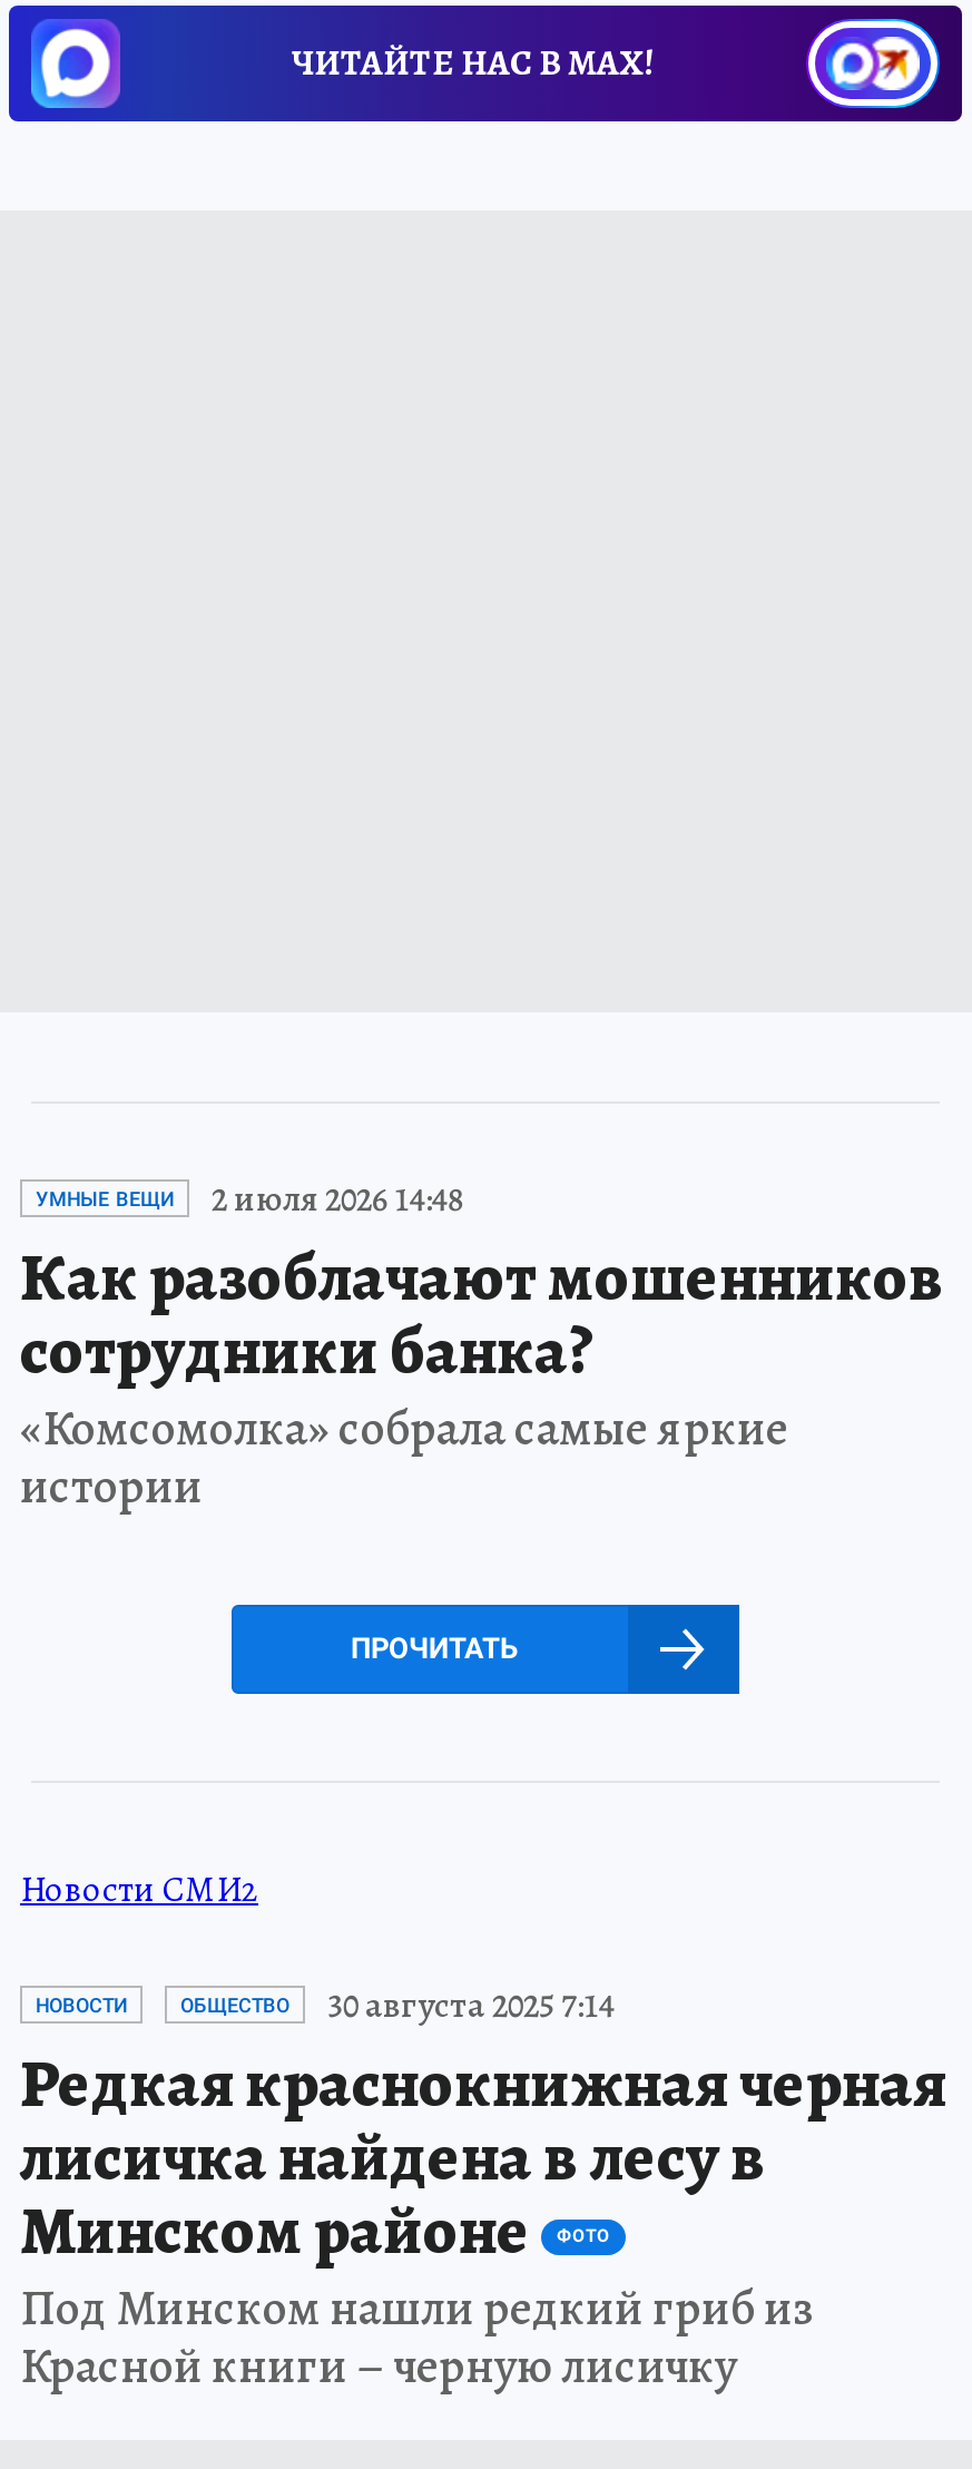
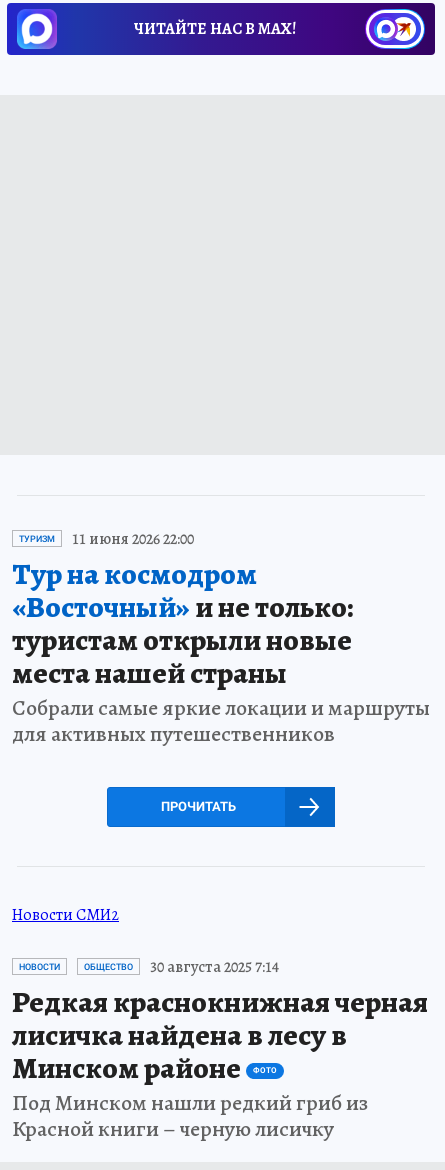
[20,1174,944,1519] УМНЫЕ ВЕЩИ | 2 июля 2026 14:48 | Как разоблачают мошенников | сотрудники банка? | «Комсомолка» собрала самые яркие | истории -> [12,528,430,749] ТУРИЗМ | 11 июня 2026 22:00 | Тур на космодром | «Восточный»и не только: | туристам открыли новые | места нашей страны | Собрали самые яркие локации и маршруты | для активных путешественников

